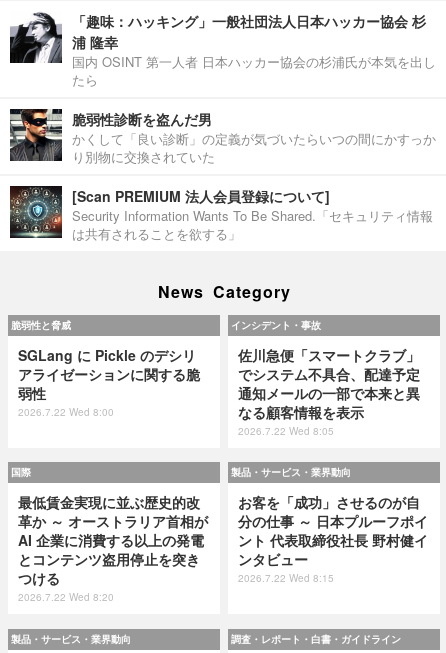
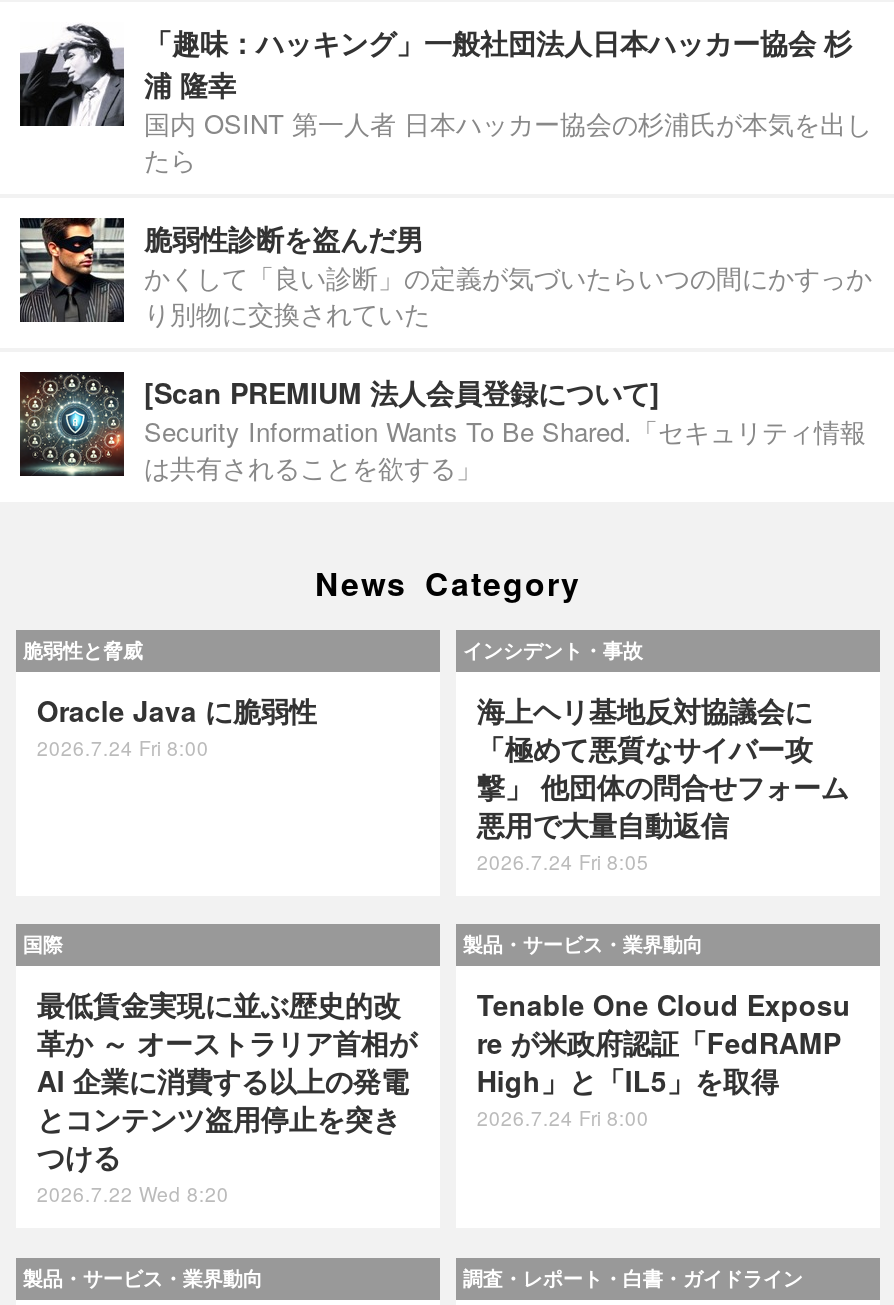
[18,345,200,419] SGLang に Pickle のデシリ | アライゼーションに関する脆 | 弱性 | 2026.7.22 Wed 8:00 -> [37,690,317,762] Oracle Java に脆弱性 | 2026.7.24 Fri 8:00
[238,345,420,438] 佐川急便「スマートクラブ」 | でシステム不具合、配達予定 | 通知メールの一部で本来と異 | なる顧客情報を表示 | 2026.7.22 Wed 8:05 -> [477,690,849,876] 海上ヘリ基地反対協議会に | 「極めて悪質なサイバー攻 | 撃」 他団体の問合せフォーム | 悪用で大量自動返信 | 2026.7.24 Fri 8:05
[238,492,428,585] お客を「成功」させるのが自 | 分の仕事 ～ 日本プルーフポイ | ント 代表取締役社長 野村健イ | ンタビュー | 2026.7.22 Wed 8:15 -> [477,985,851,1133] Tenable One Cloud Exposu | re が米政府認証「FedRAMP | High」と「IL5」を取得 | 2026.7.24 Fri 8:00

